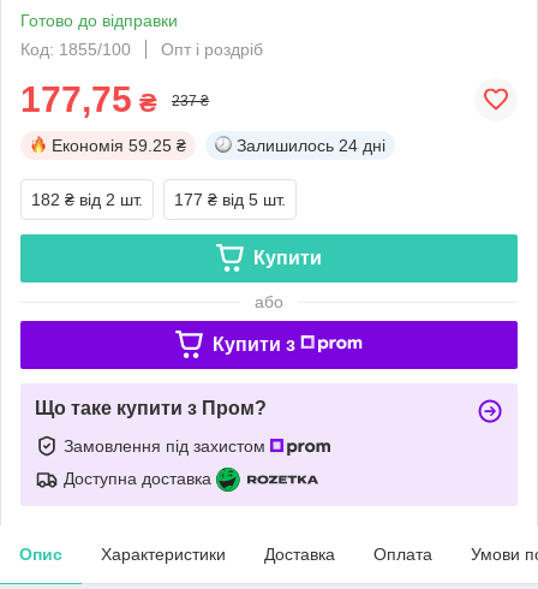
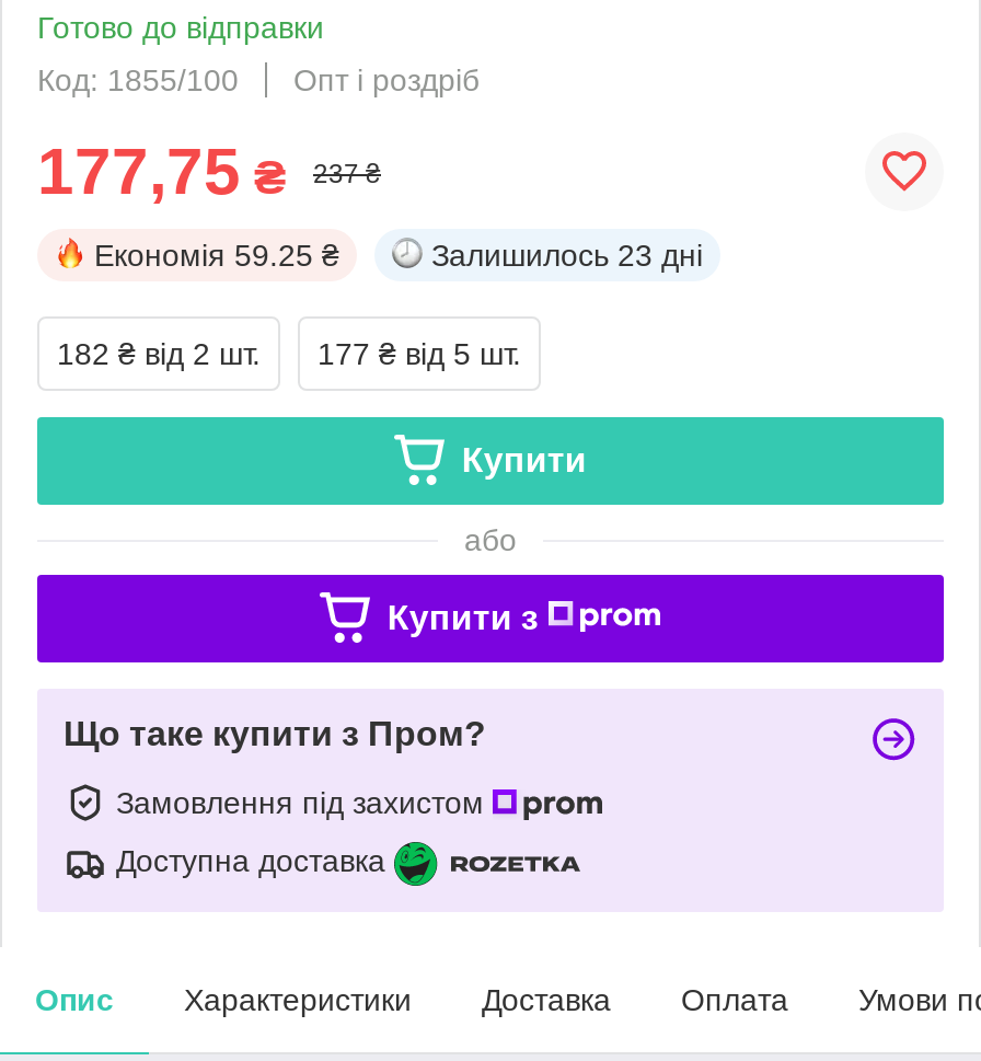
[237,136,385,155] Залишилось 24 дні -> [431,237,703,272] Залишилось 23 дні

